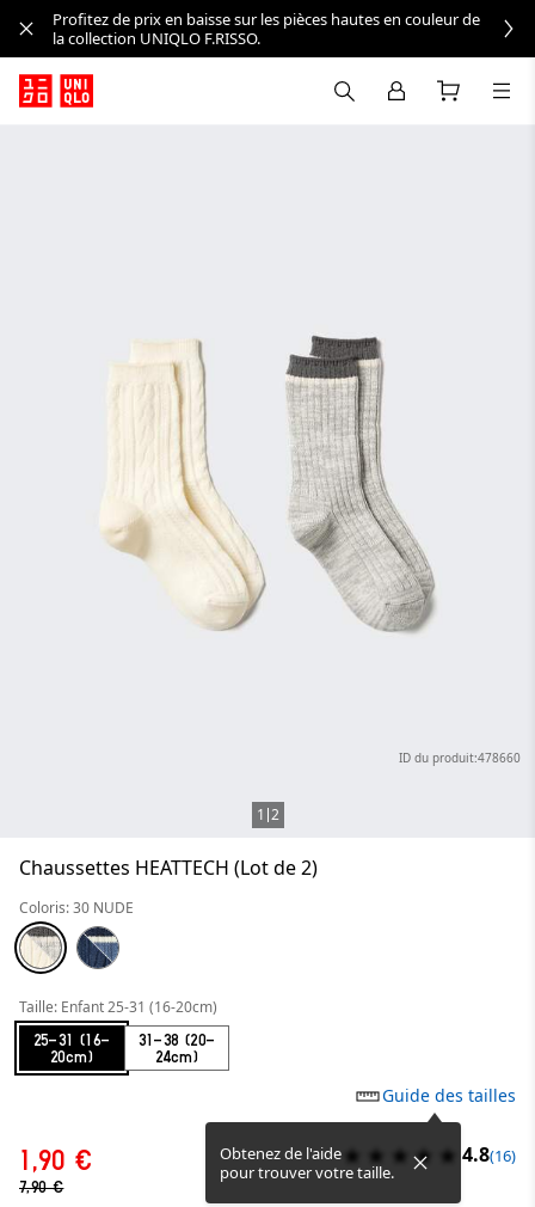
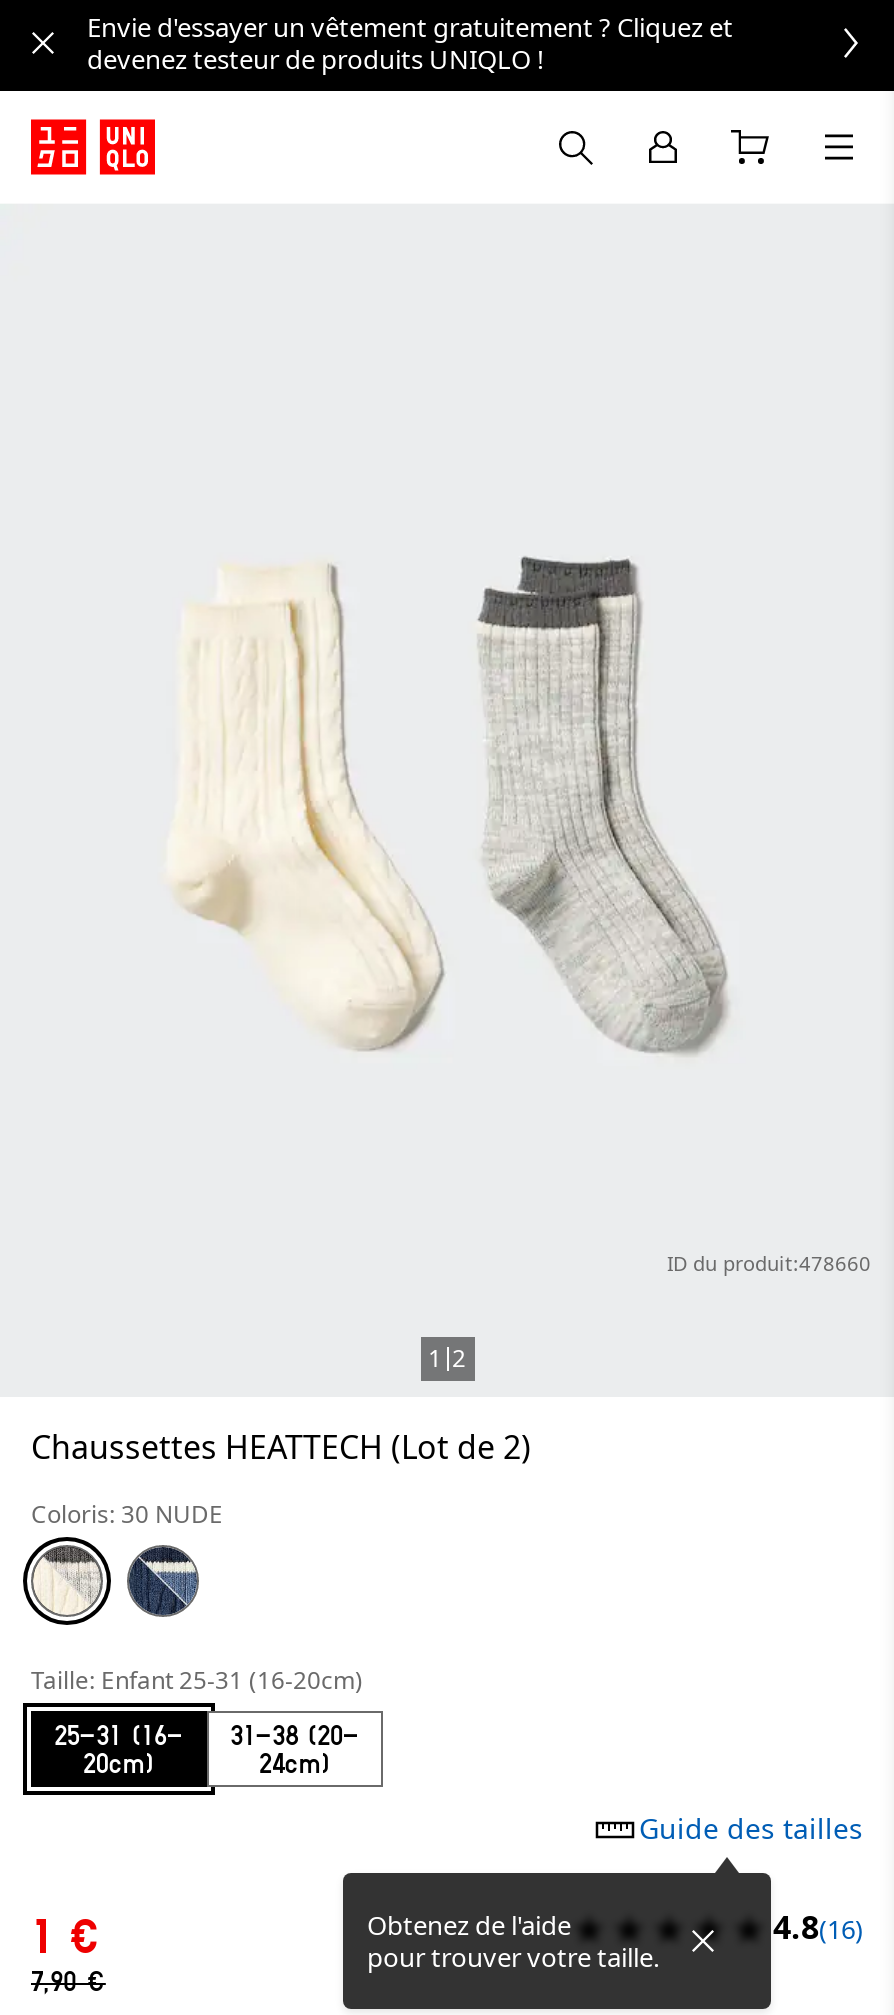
[53,8,480,49] Profitez de prix en baisse sur les pièces hautes en couleur de | la collection UNIQLO F.RISSO. -> [87,9,733,77] Envie d'essayer un vêtement gratuitement ? Cliquez et | devenez testeur de produits UNIQLO !
[19,1144,92,1176] 1,90 € -> [31,1910,99,1964] 1 €

